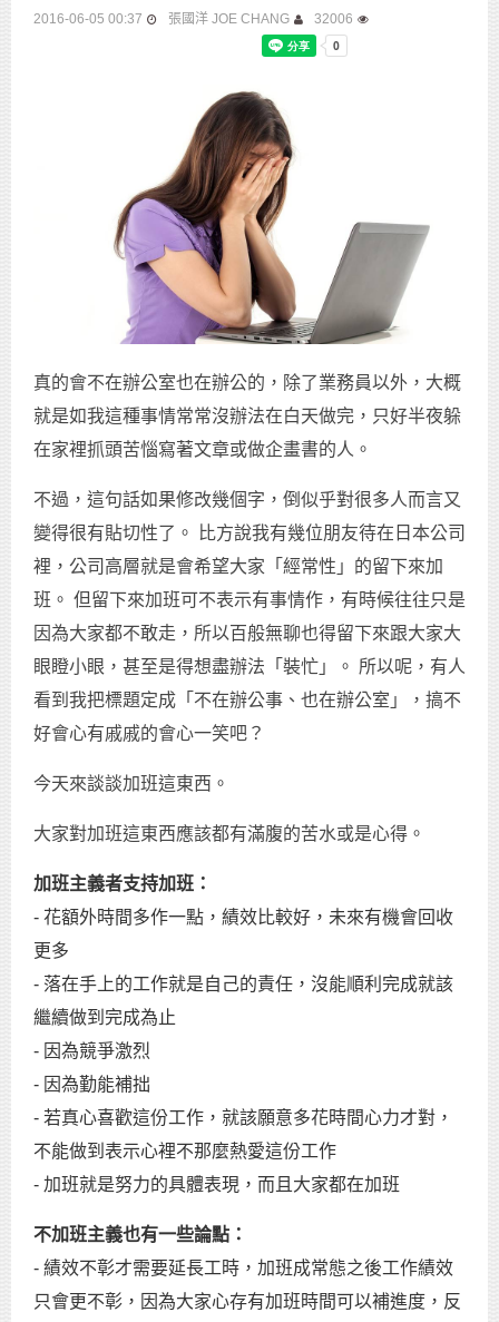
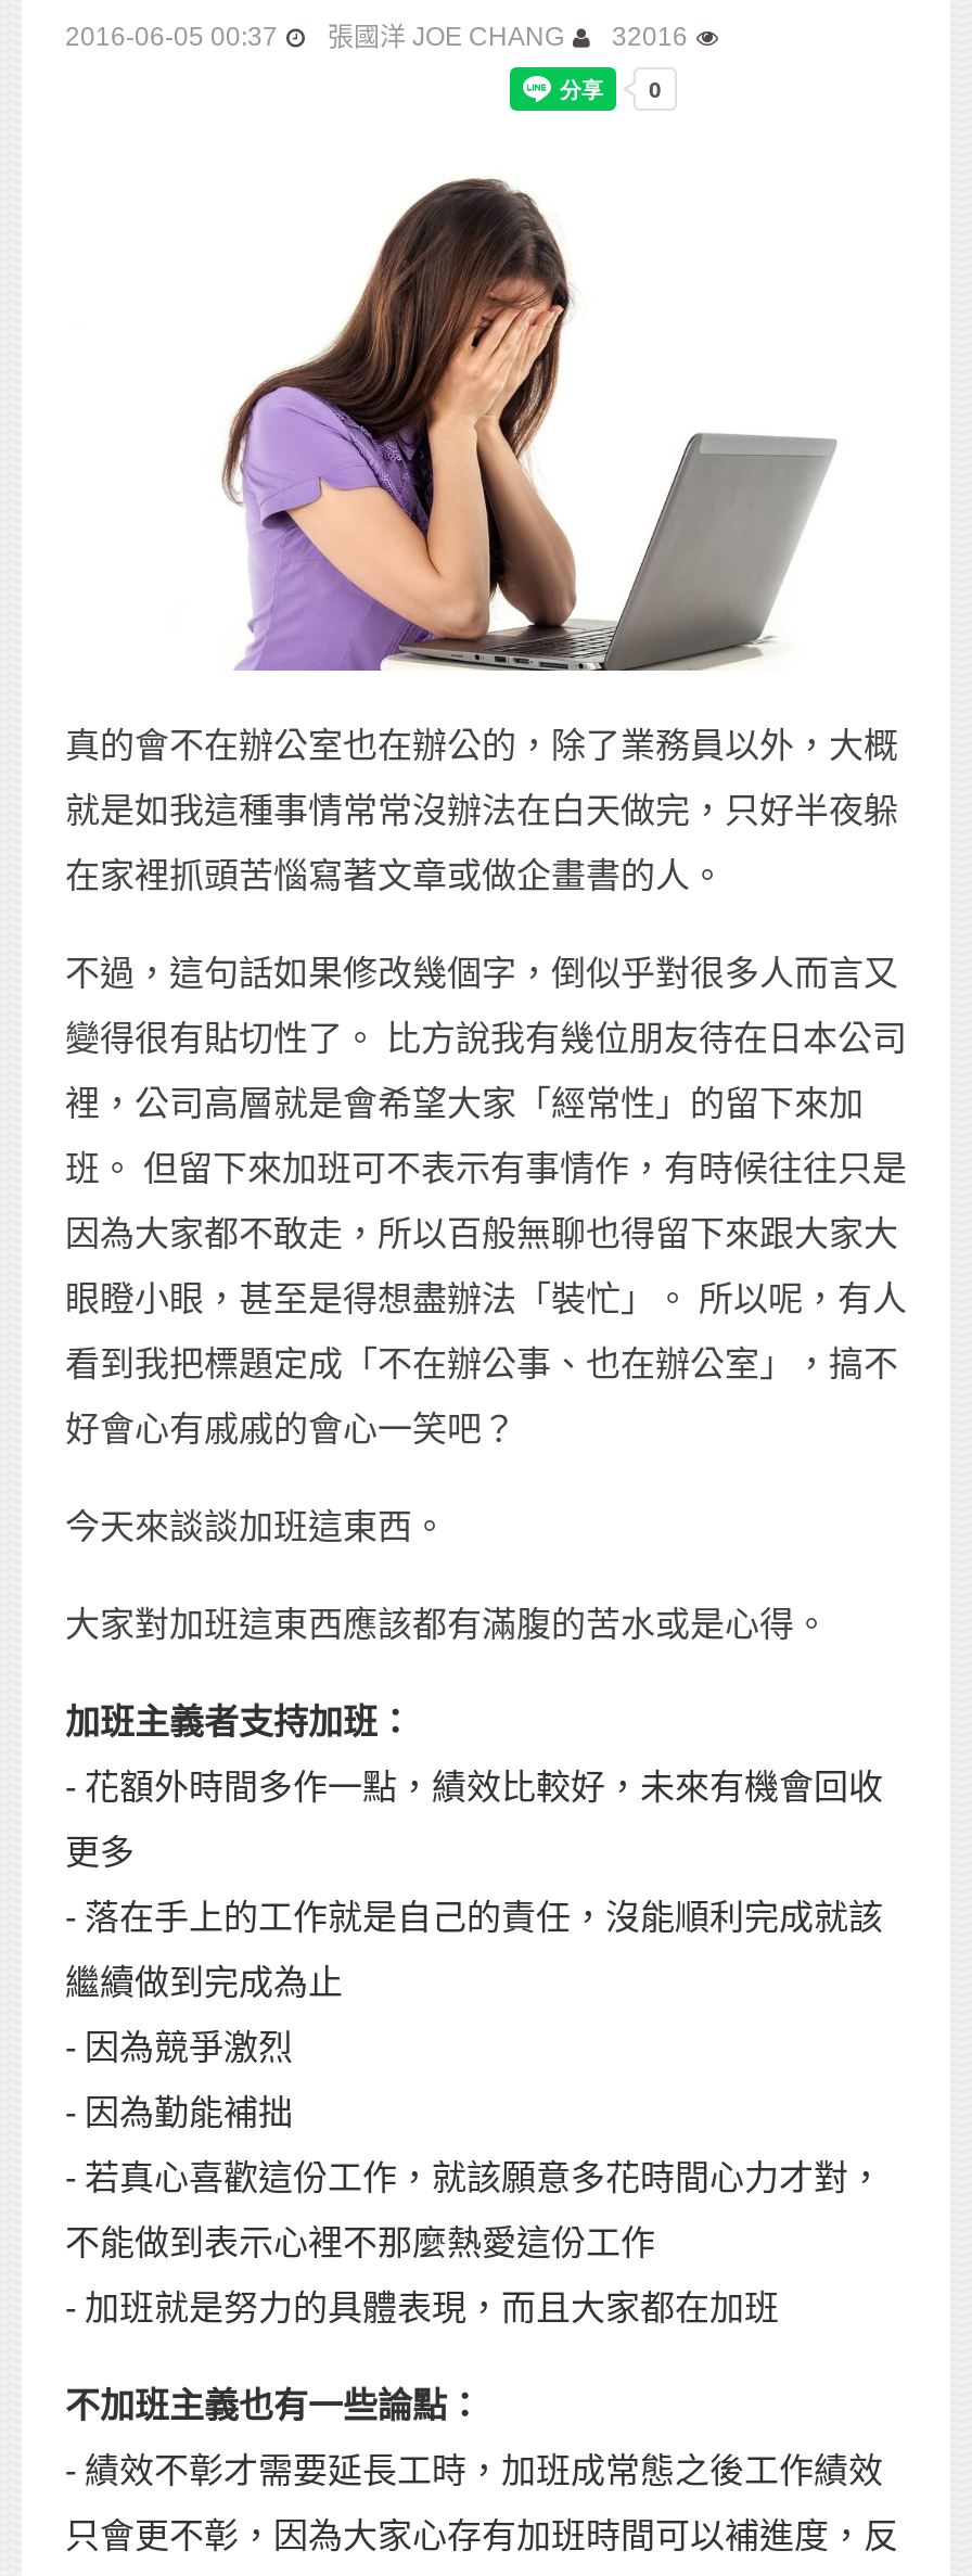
[33,11,353,27] 2016-06-05 00:37 張國洋 JOE CHANG 32006 -> [65,22,688,52] 2016-06-05 00:37 張國洋 JOE CHANG 32016

